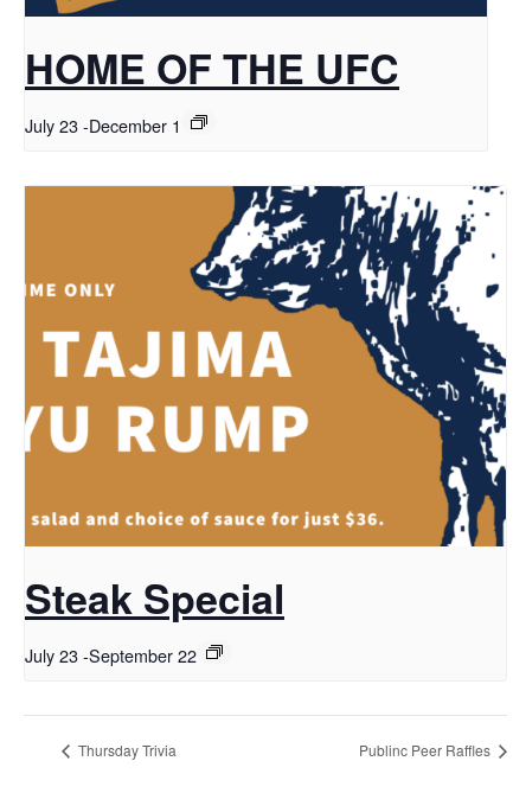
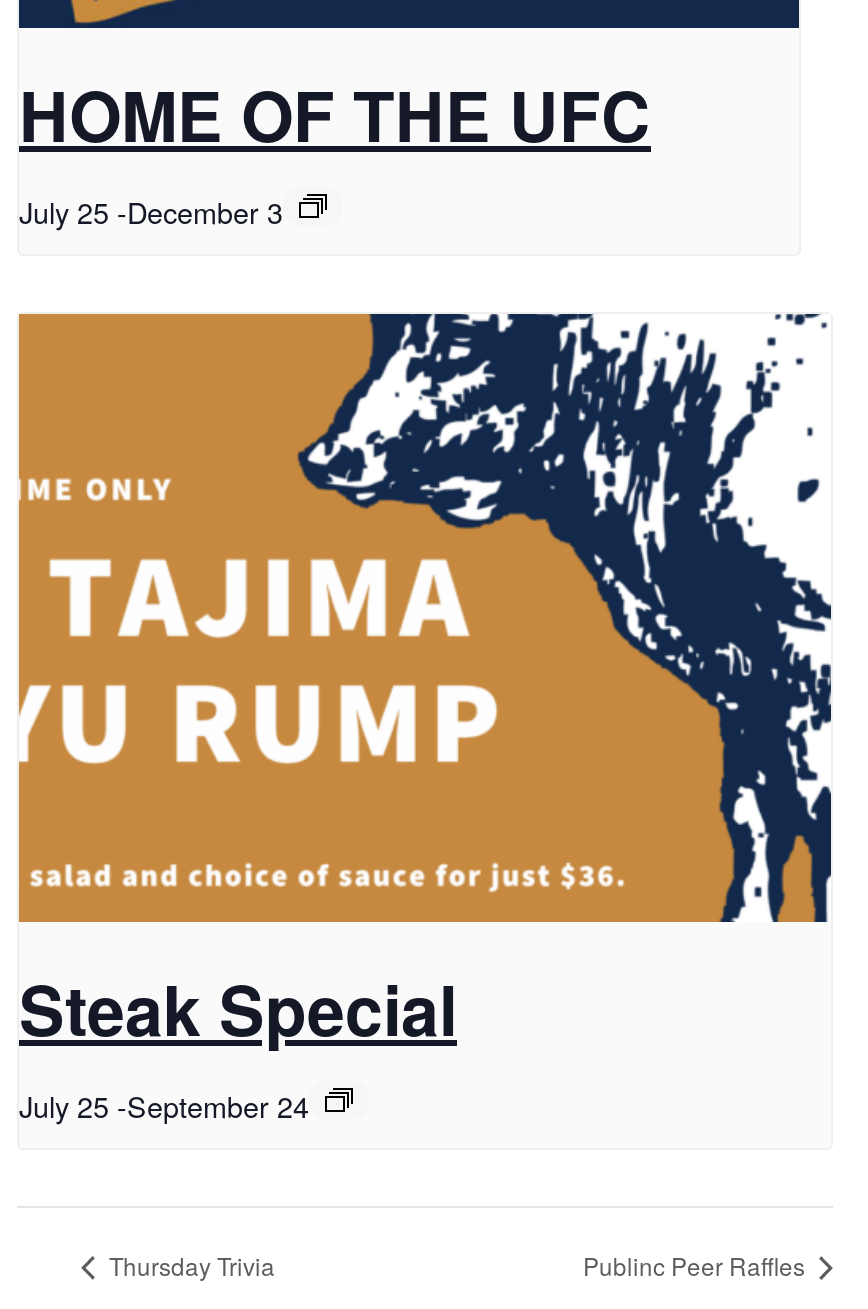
[25,112,181,137] July 23 - December 1 -> [19,189,283,231] July 25 - December 3
[25,642,197,667] July 23 - September 22 -> [19,1084,309,1126] July 25 - September 24

